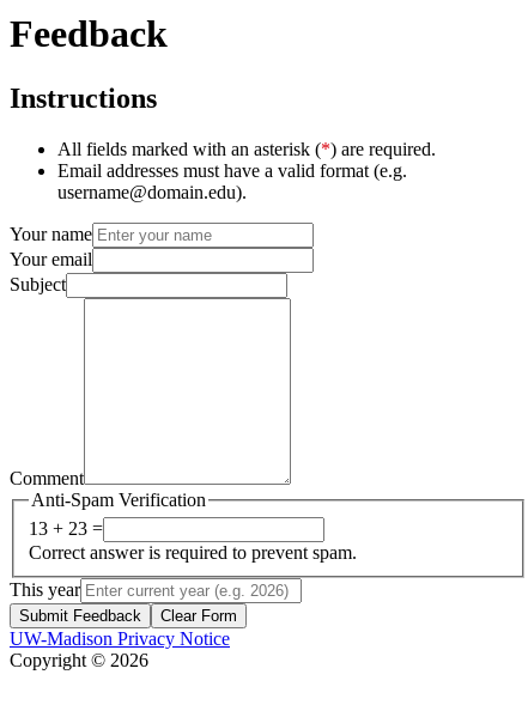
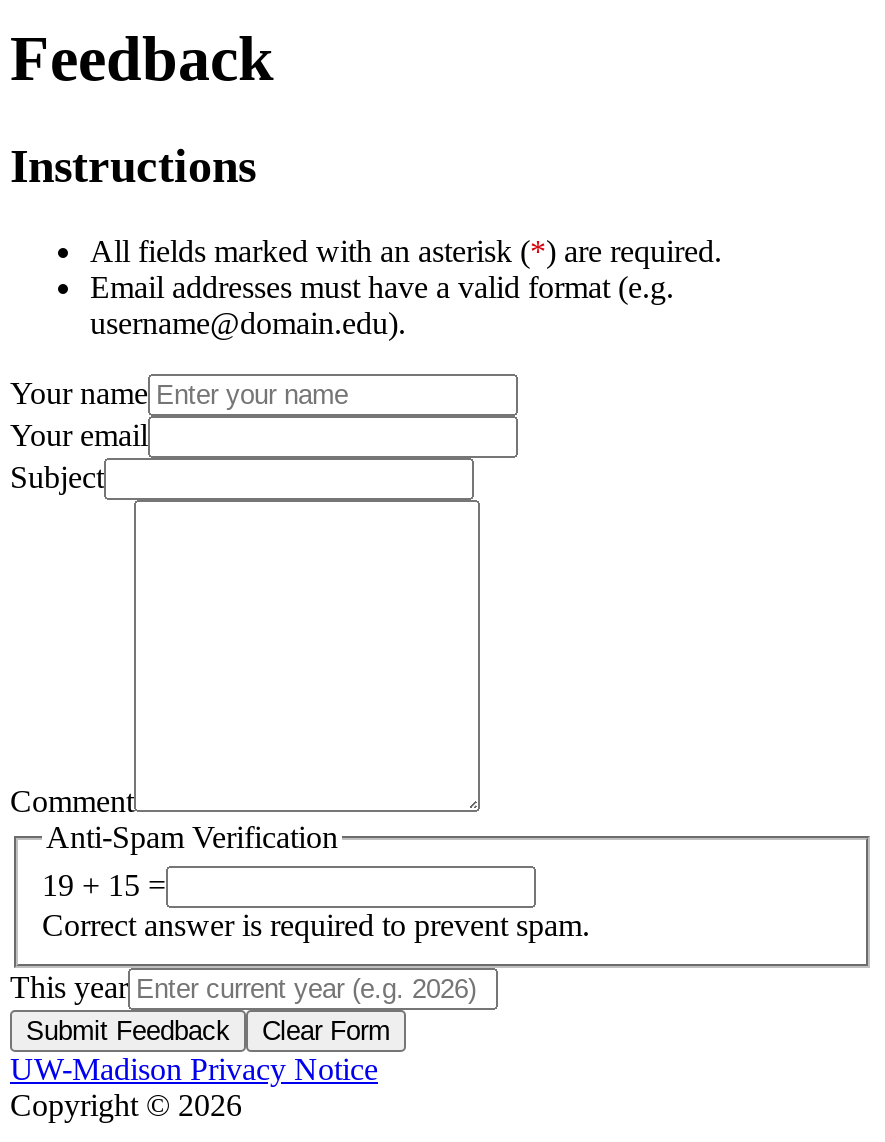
[29,519,103,539] 13 + 23 = -> [42,868,166,902] 19 + 15 =

